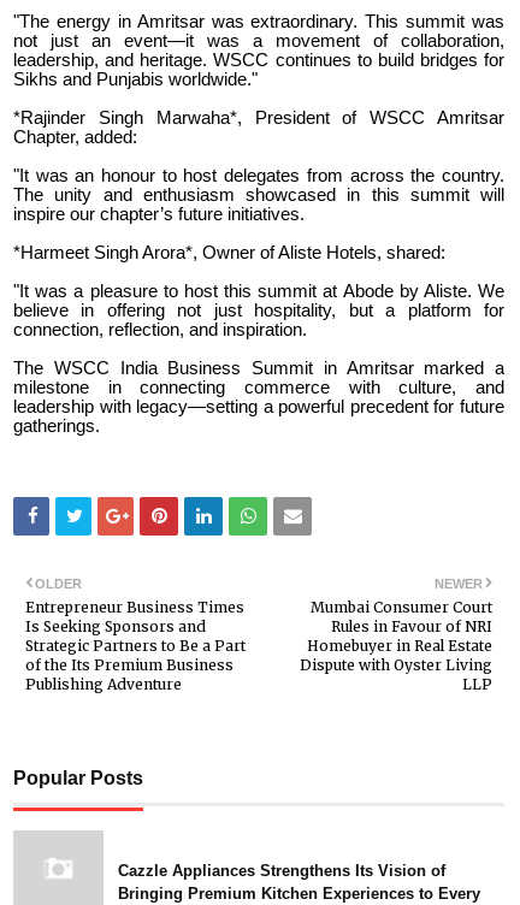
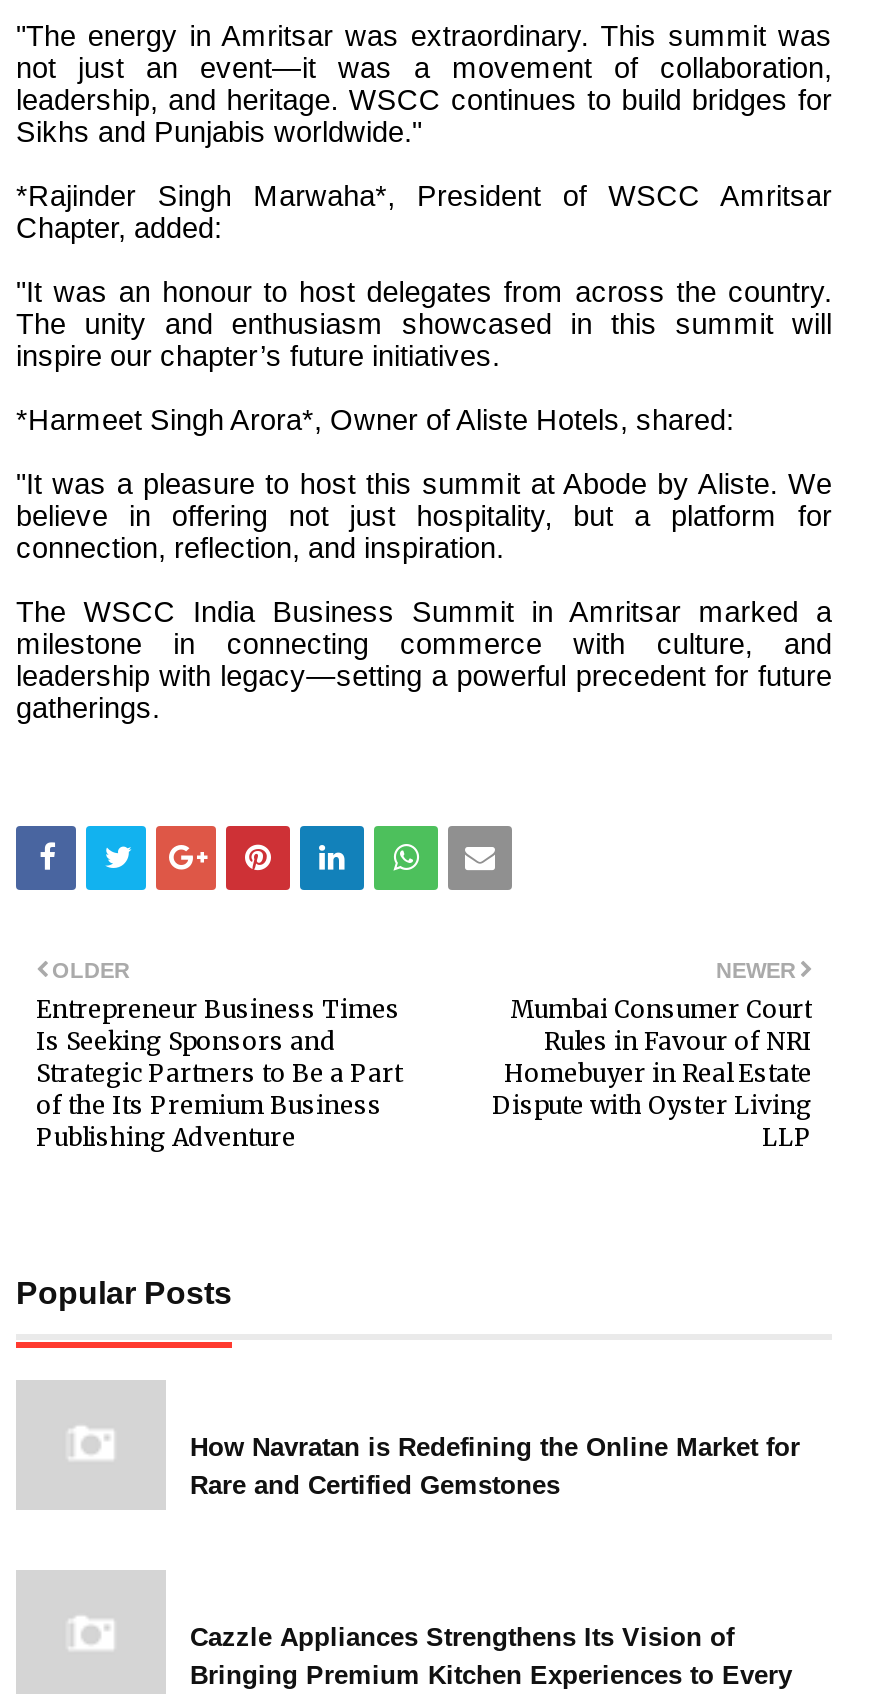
none -> [190,1431,800,1499] How Navratan is Redefining the Online Market for | Rare and Certified Gemstones

